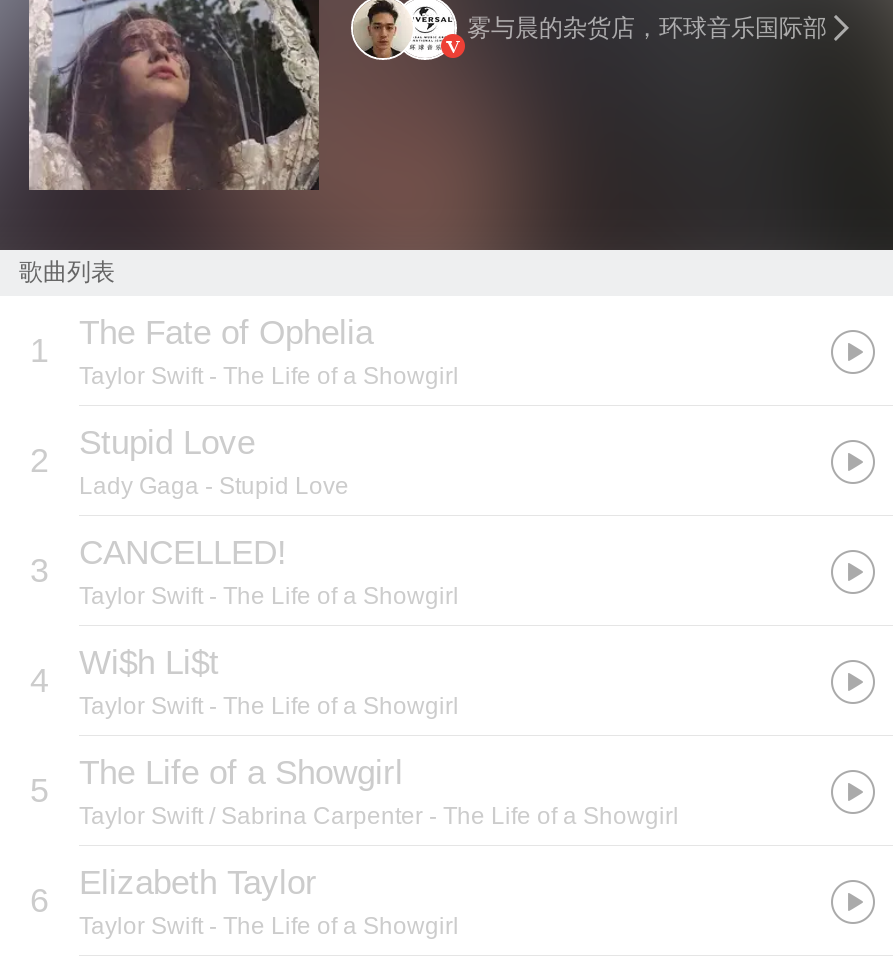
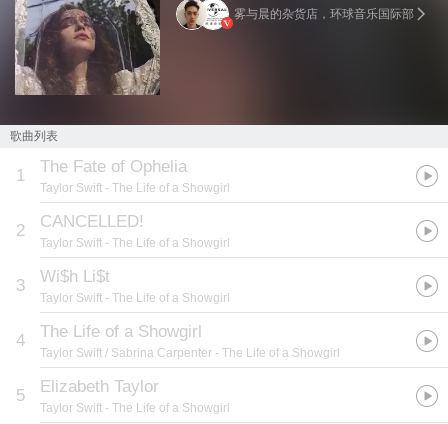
[30,424,349,590] Stupid Love | Lady Gaga - Stupid Love | 3 -> none
[30,644,219,700] 4 Wi$h Li$t -> [15,267,110,295] 3 Wi$h Li$t
[30,754,403,810] 5 The Life of a Showgirl -> [15,322,202,350] 4 The Life of a Showgirl
[30,864,317,920] 6 Elizabeth Taylor -> [15,377,159,405] 5 Elizabeth Taylor

